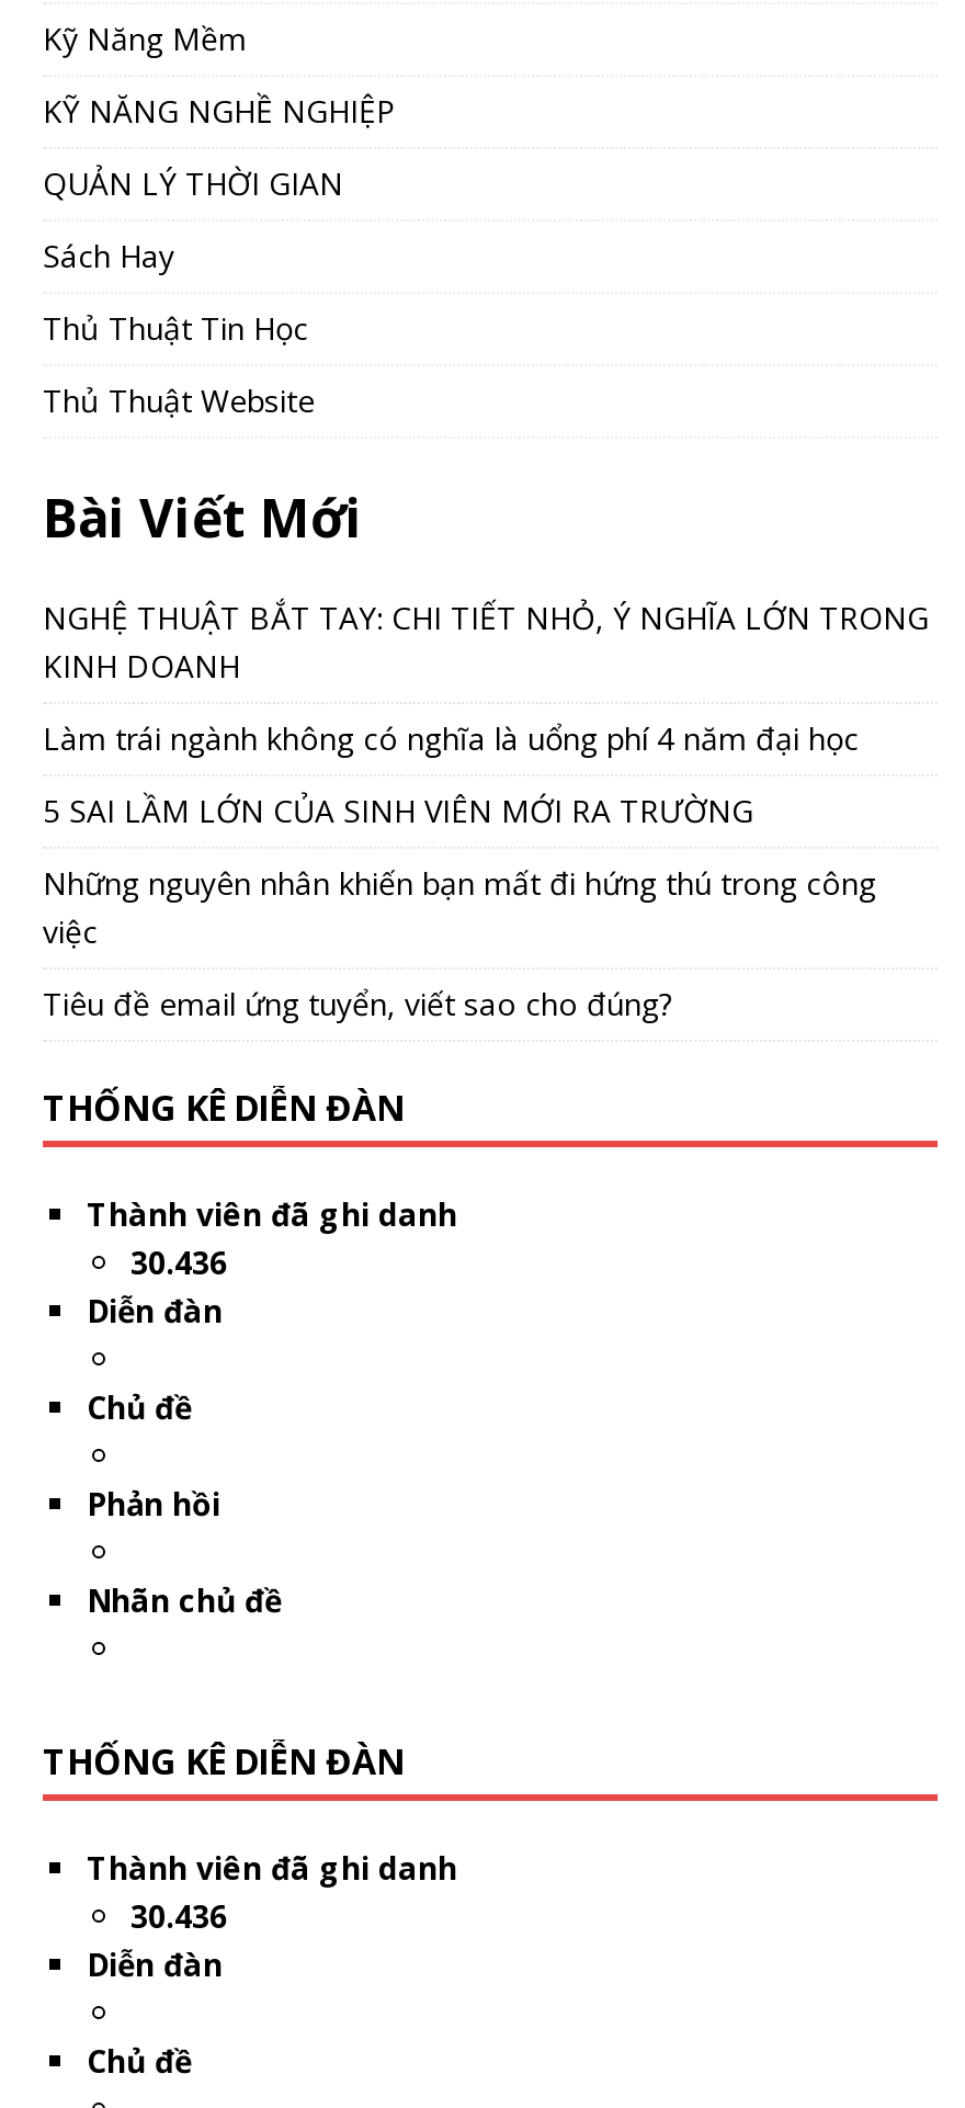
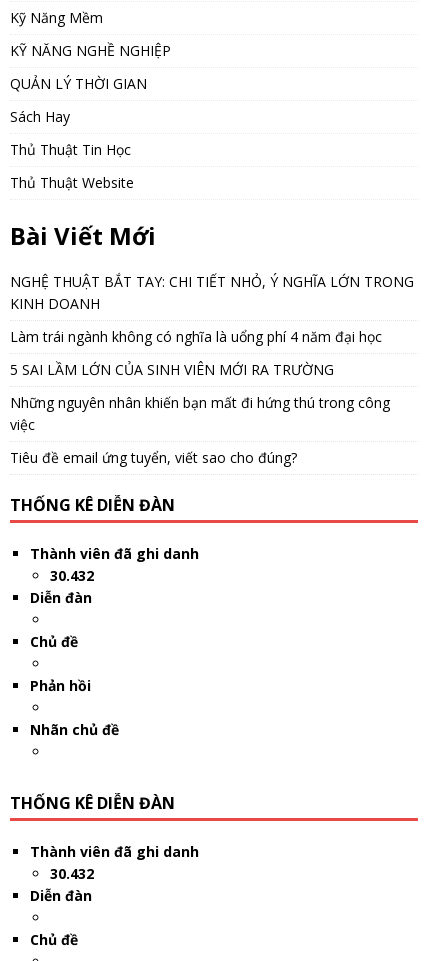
[130,1240,227,1282] 30.436 -> [50,565,94,584] 30.432
[130,1894,227,1936] 30.436 -> [50,863,94,882] 30.432

